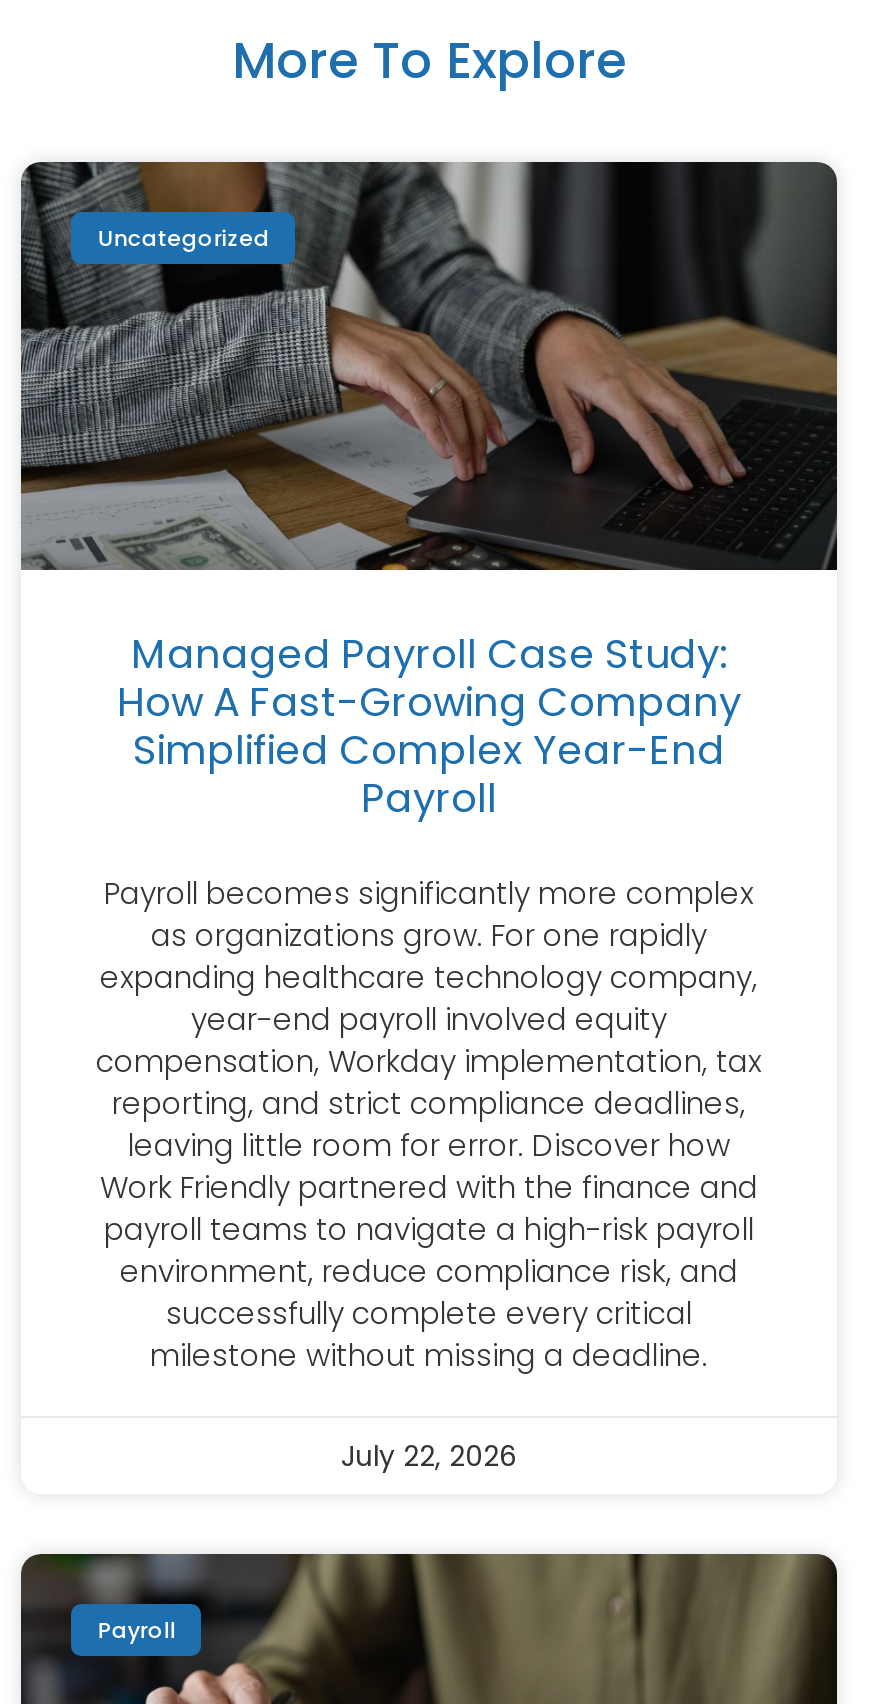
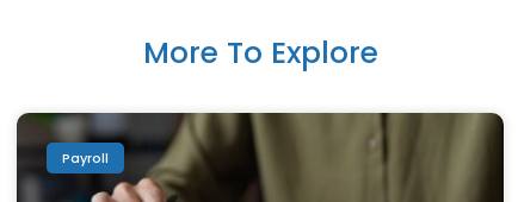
[21,160,837,572] [image] | Uncategorized -> none
[96,626,762,1476] Managed Payroll Case Study: | How A Fast-Growing Company | Simplified Complex Year-End | Payroll | Payroll becomes significantly more complex | as organizations grow. For one rapidly | expanding healthcare technology company, | year-end payroll involved equity | compensation, Workday implementation, tax | reporting, and strict compliance deadlines, | leaving little room for error. Discover how | Work Friendly partnered with the finance and | payroll teams to navigate a high-risk payroll | environment, reduce compliance risk, and | successfully complete every critical | milestone without missing a deadline. | July 22, 2026 -> none

